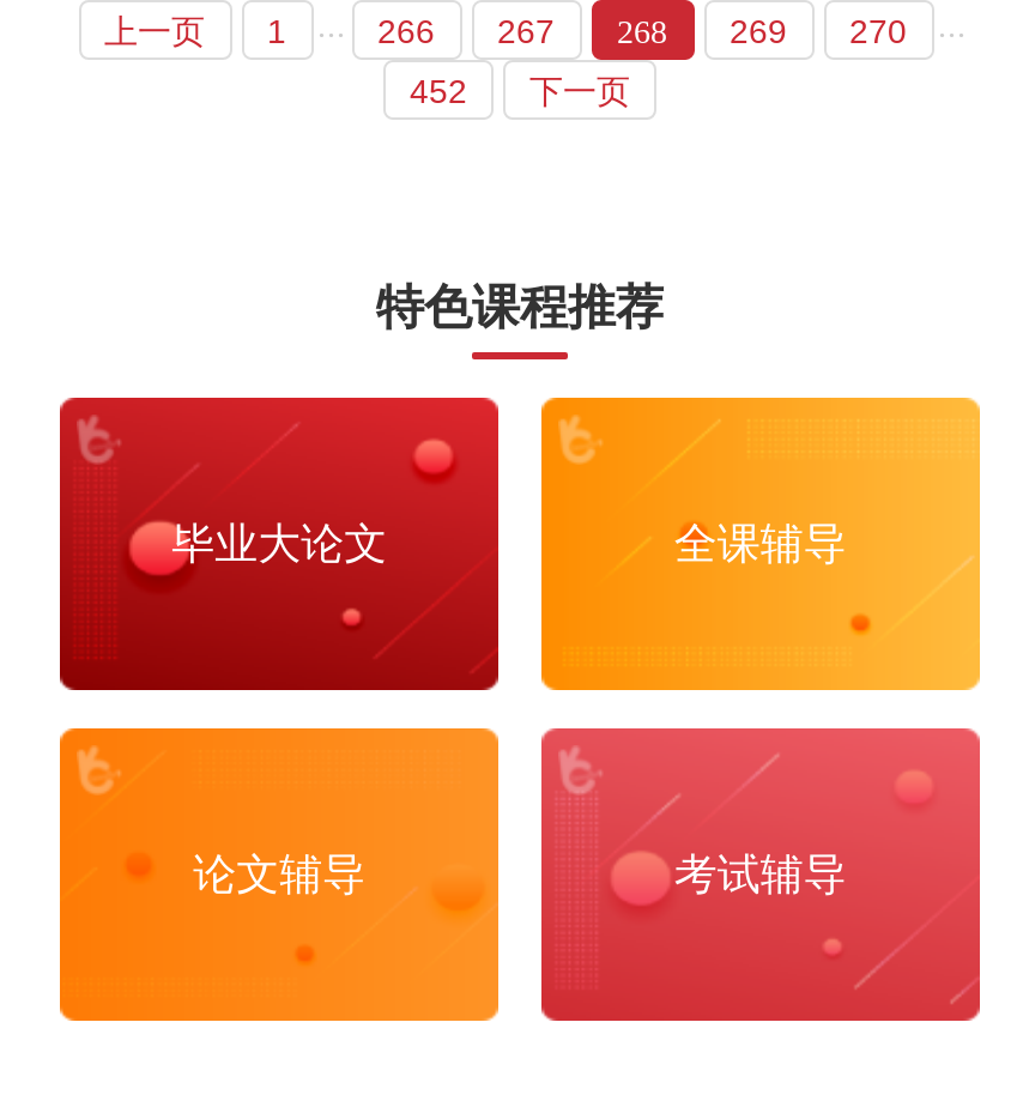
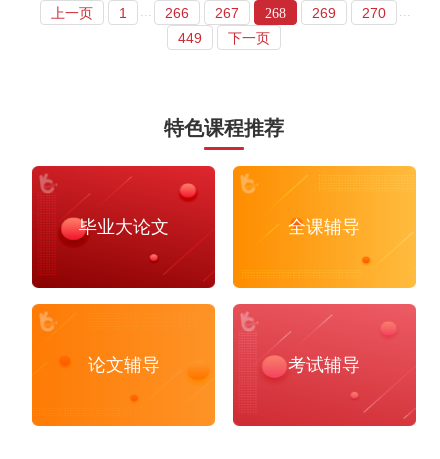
[410,72,630,110] 452 下一页 -> [178,30,270,46] 449 下一页

